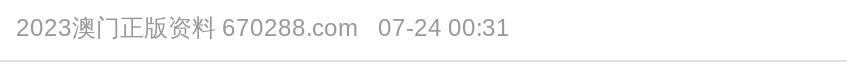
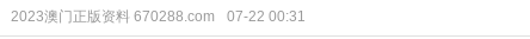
[16,14,510,42] 2023澳门正版资料 670288.com 07-24 00:31 -> [11,8,306,25] 2023澳门正版资料 670288.com 07-22 00:31

